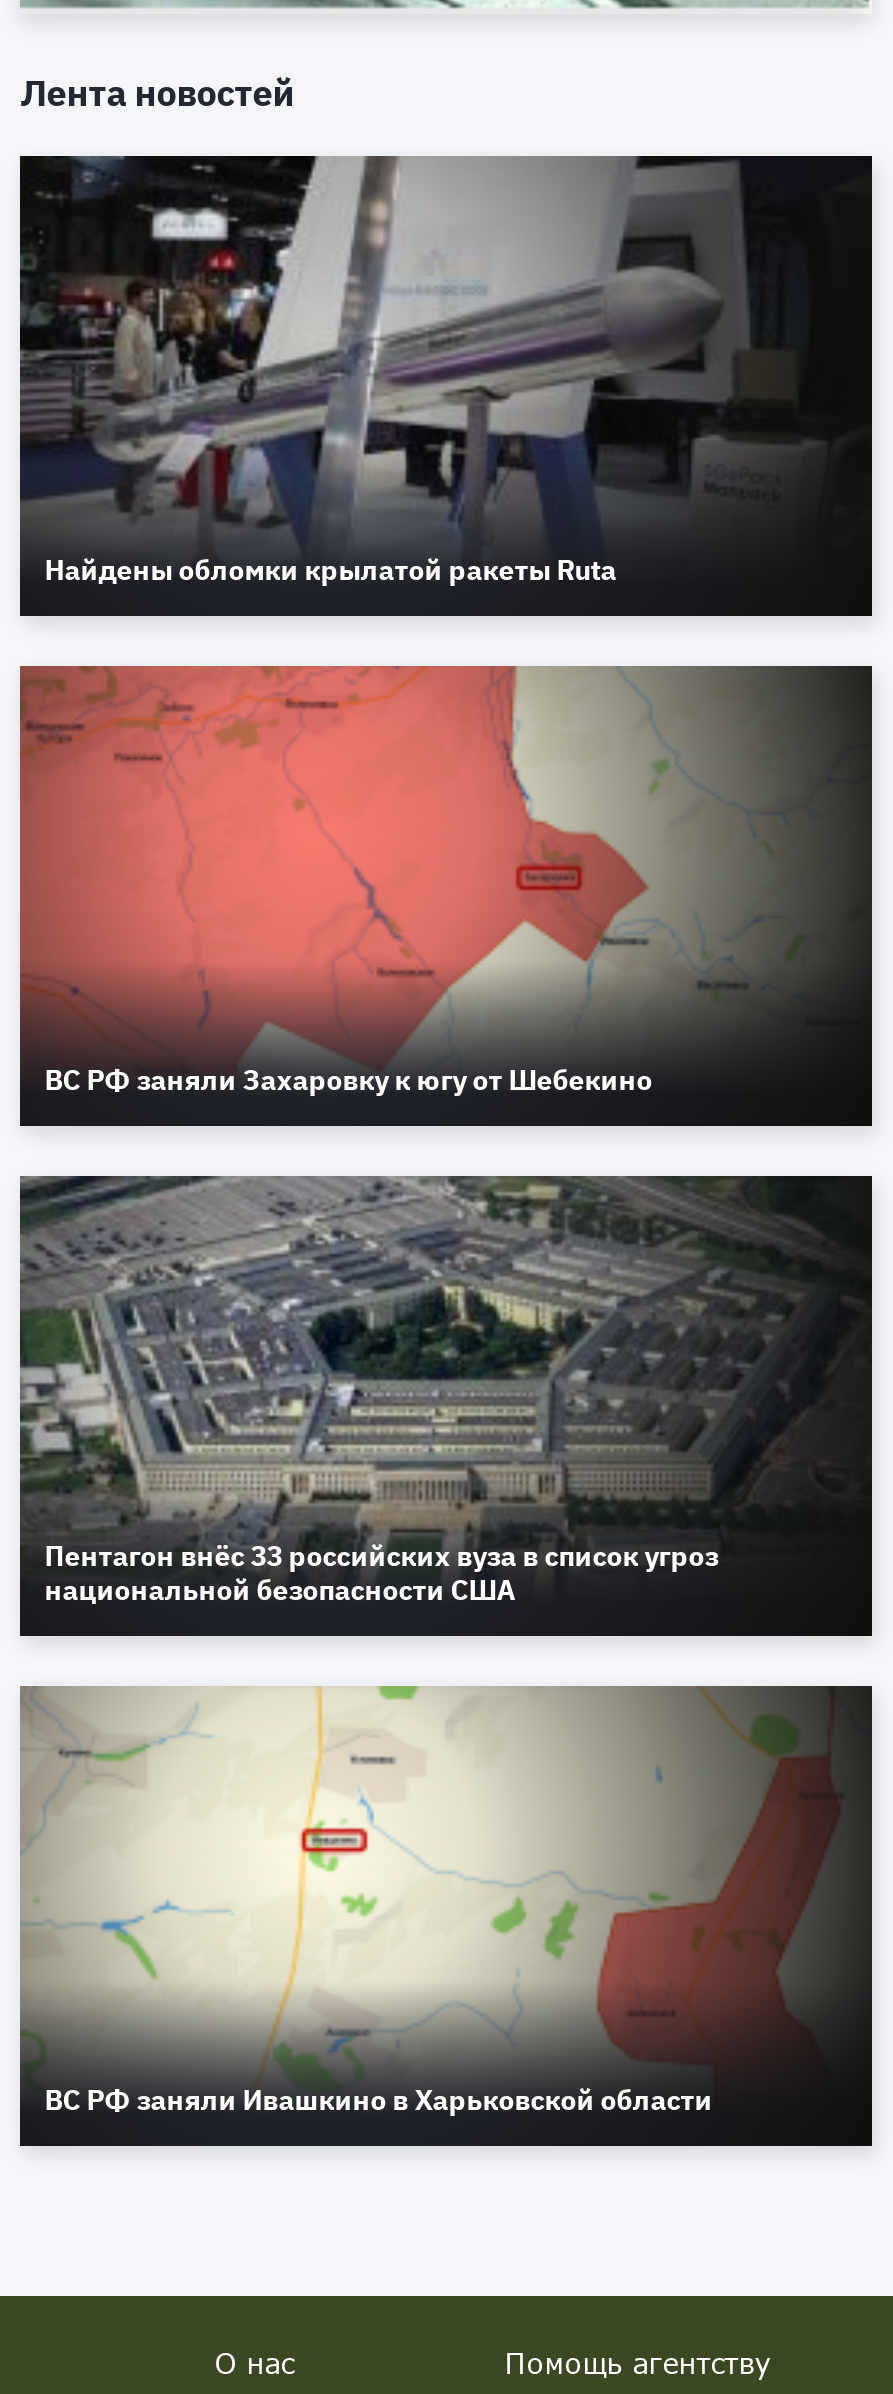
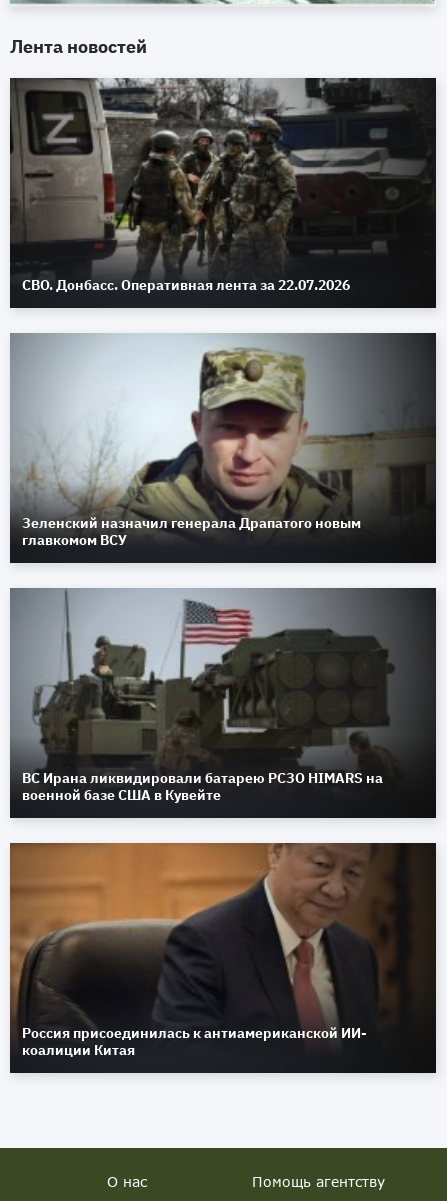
[20,154,848,588] [image] | Найдены обломки крылатой ракеты Ruta -> [10,78,429,294] [image] | СВО. Донбасс. Оперативная лента за 22.07.2026
[18,664,846,1098] [image] | ВС РФ заняли Захаровку к югу от Шебекино -> [10,333,423,549] [image] | Зеленский назначил генерала Драпатого новым | главкомом ВСУ
[20,1176,850,1608] [image] | Пентагон внёс 33 российских вуза в список угроз | национальной безопасности США -> [10,588,425,804] [image] | ВС Ирана ликвидировали батарею РСЗО HIMARS на | военной базе США в Кувейте
[20,1686,848,2118] [image] | ВС РФ заняли Ивашкино в Харьковской области -> [10,843,423,1059] [image] | Россия присоединилась к антиамериканской ИИ- | коалиции Китая

